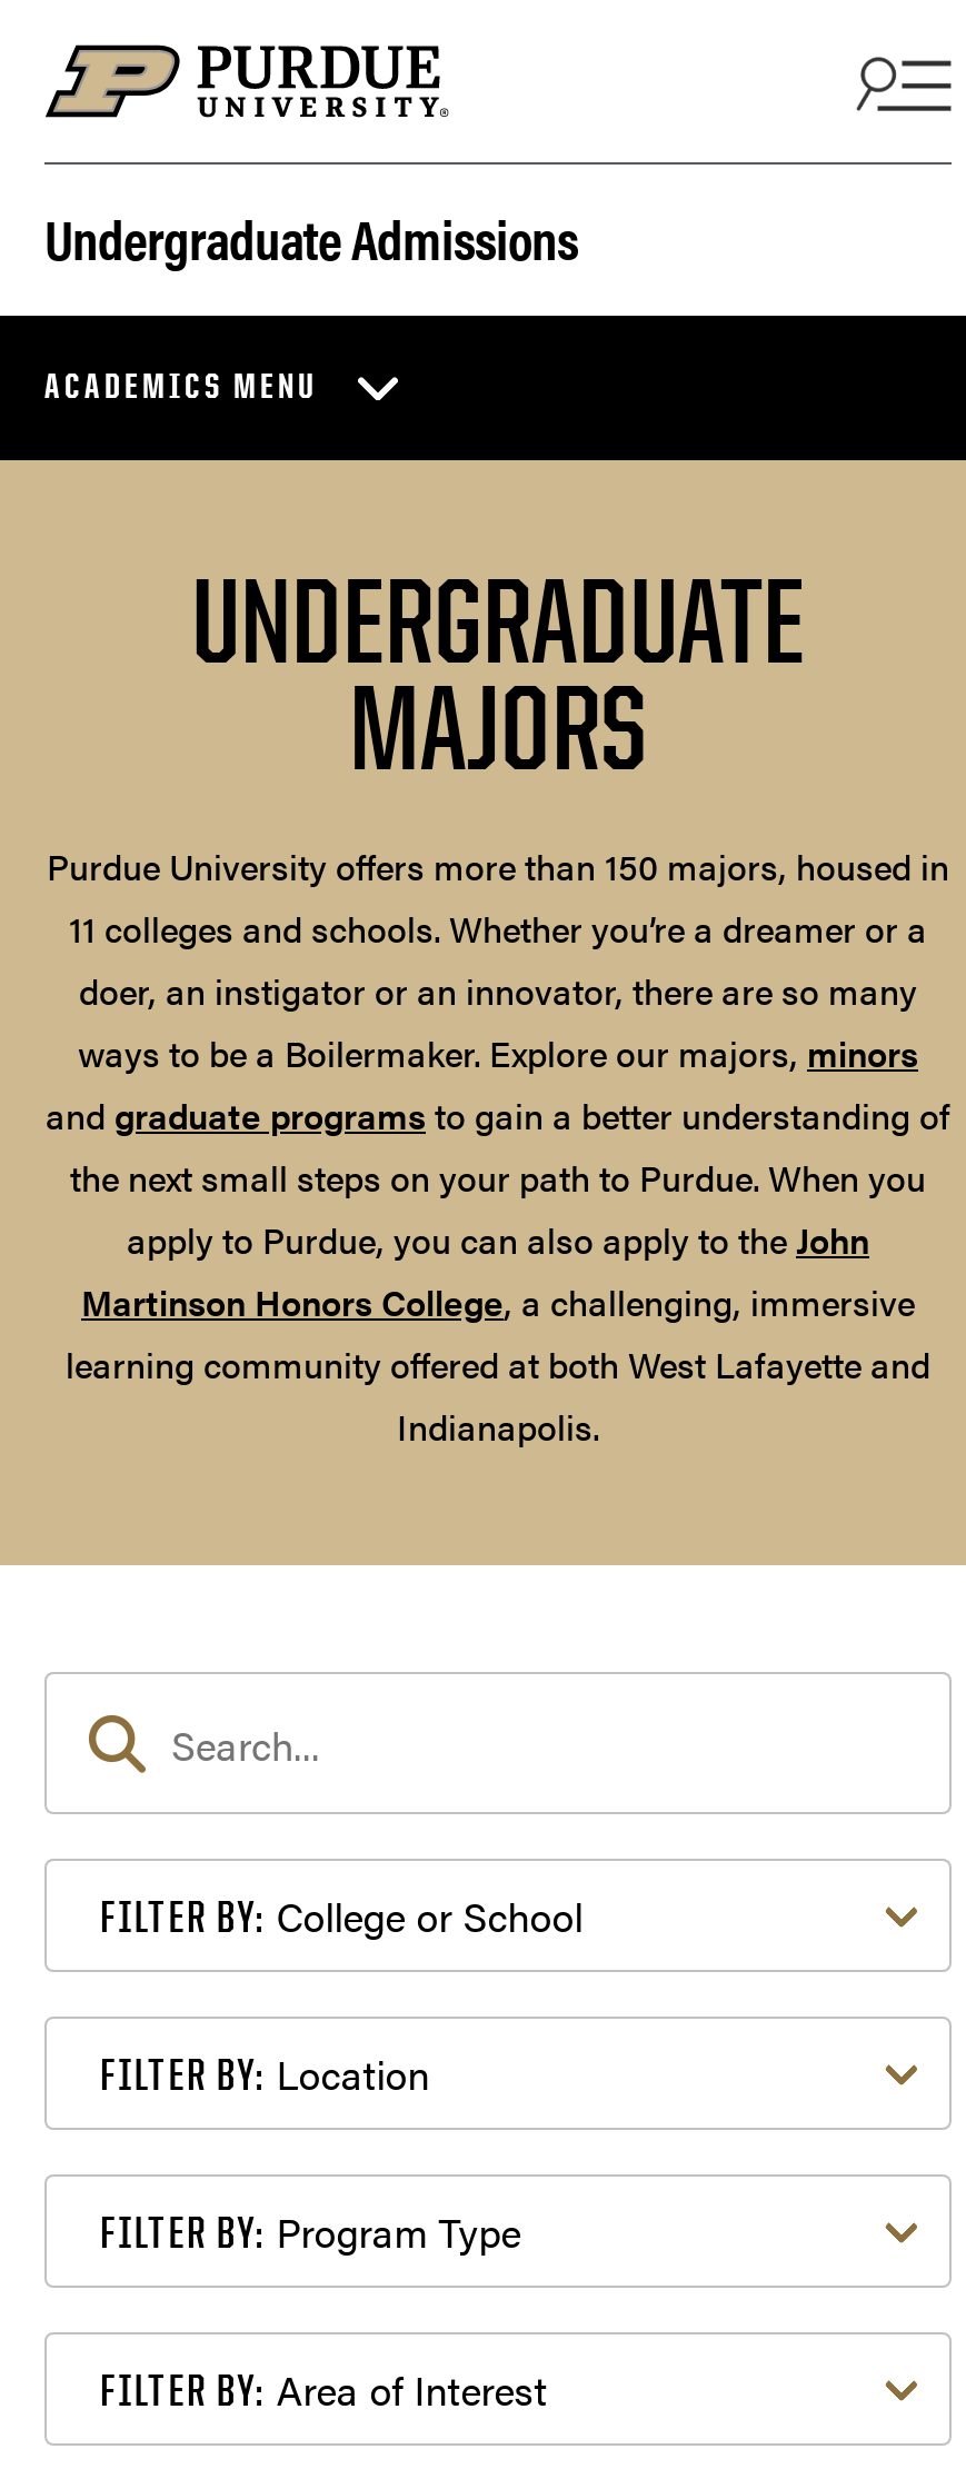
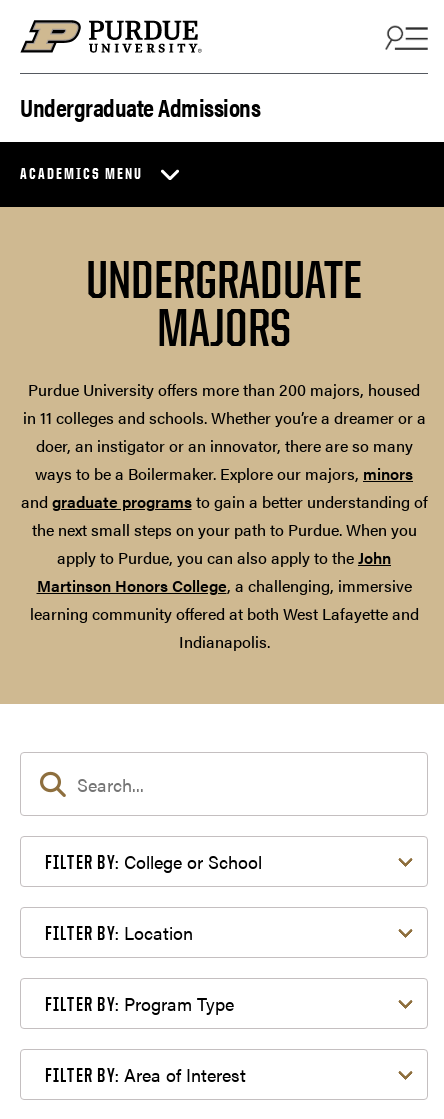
[47,841,949,954] Purdue University offers more than 150 majors, housed in | 11 colleges and schools. Whether you’re a dreamer or a -> [22,378,425,429] Purdue University offers more than 200 majors, housed | in 11 colleges and schools. Whether you’re a dreamer or a

